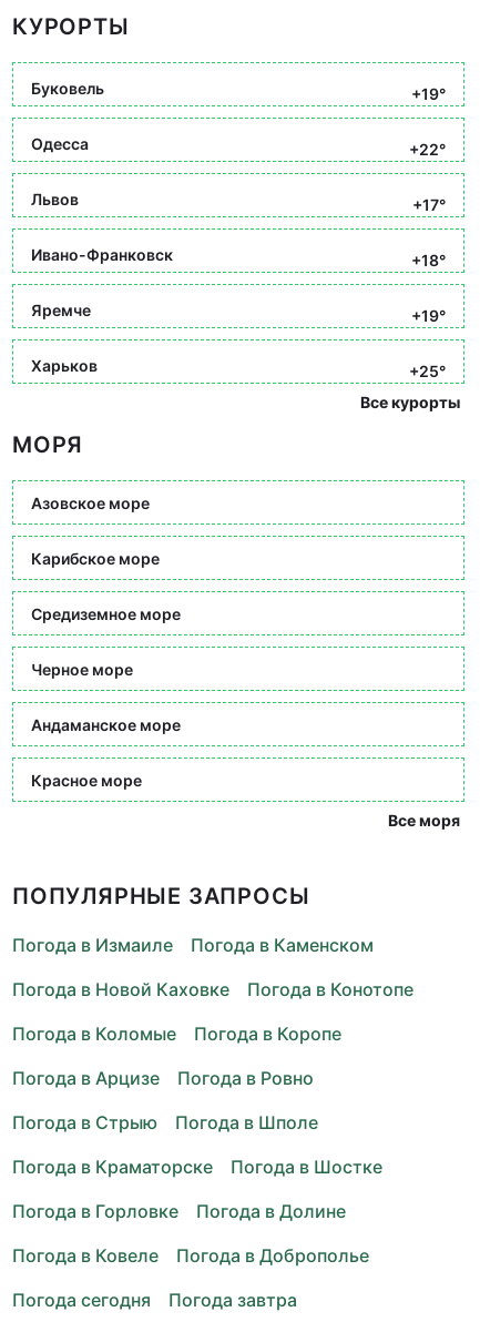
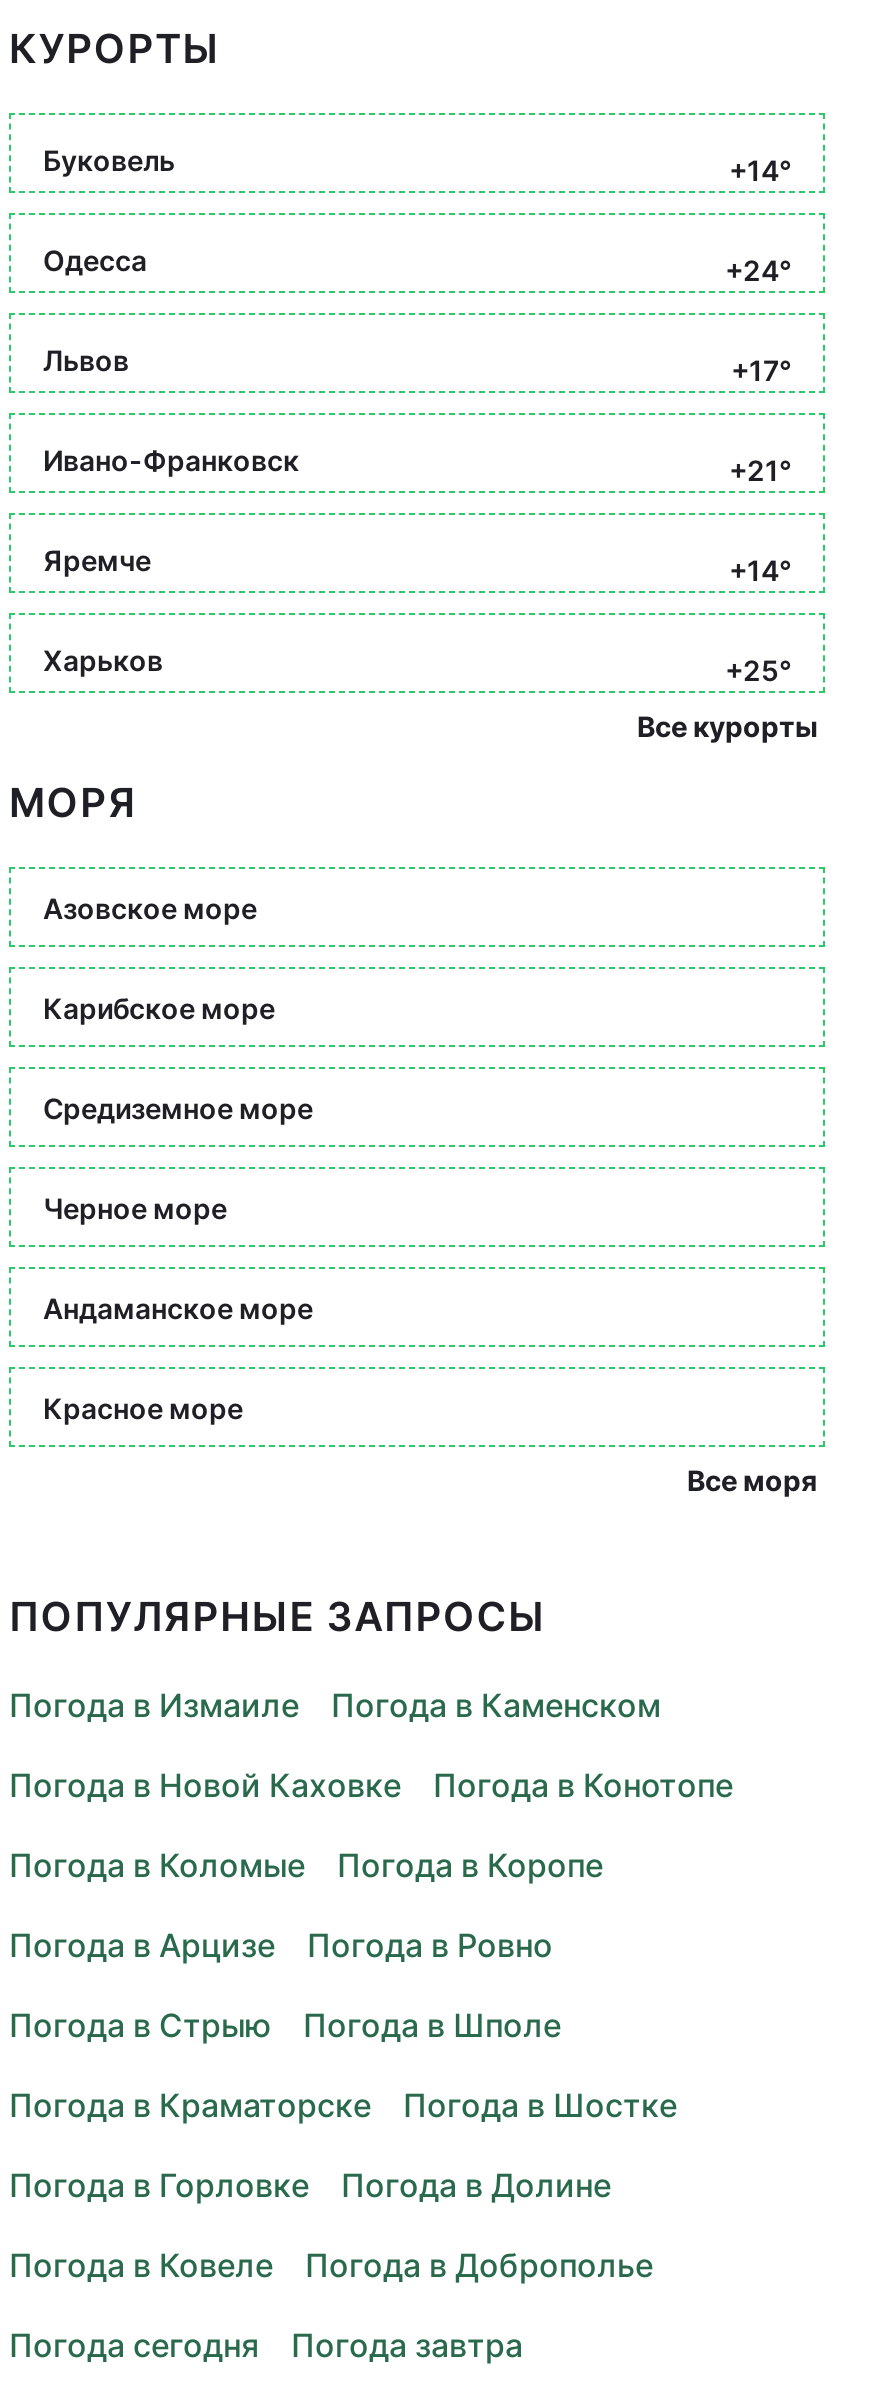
[411,84,446,103] +19° -> [729,153,791,187] +14°
[409,140,446,159] +22° -> [725,253,791,287] +24°
[411,251,446,270] +18° -> [729,453,791,487] +21°
[411,306,446,325] +19° -> [729,553,791,587] +14°

